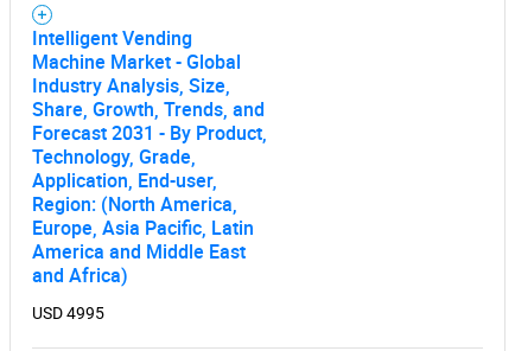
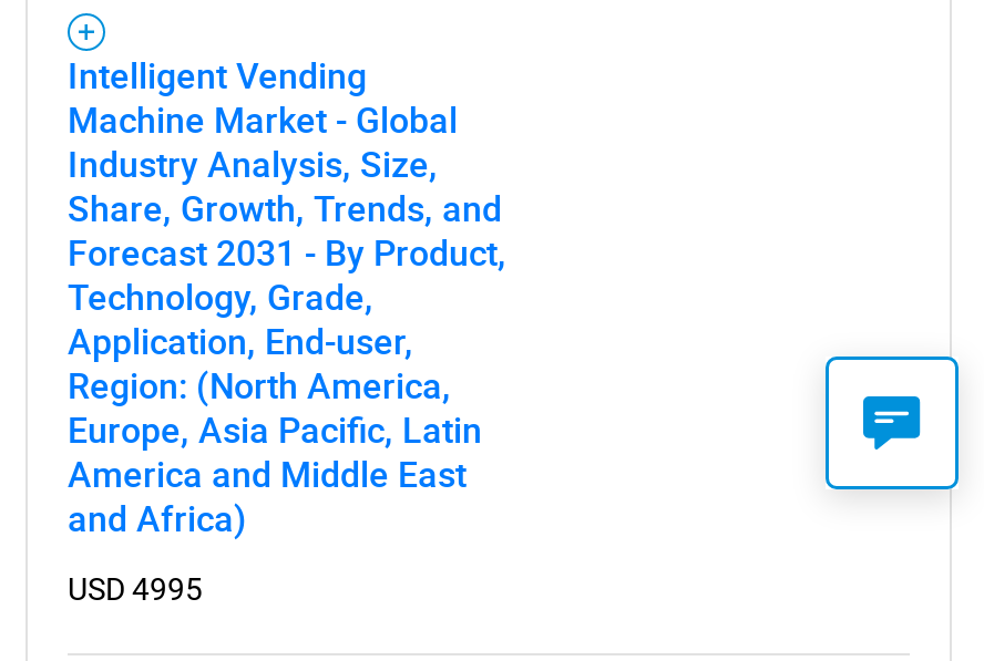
none -> [821,352,963,496] [image]

